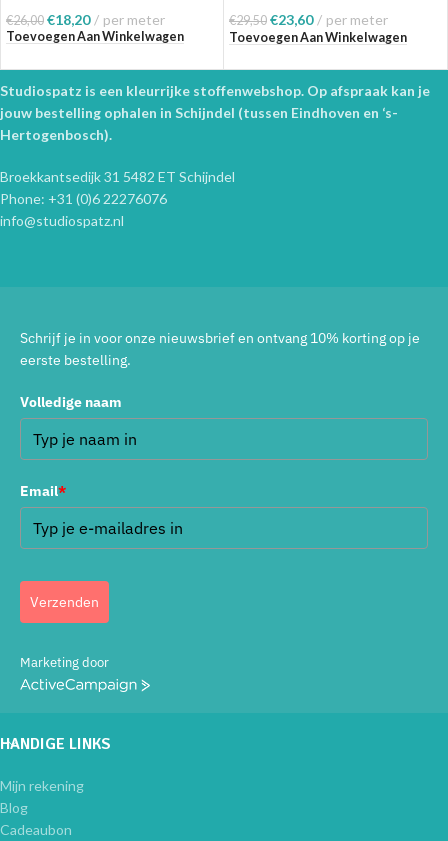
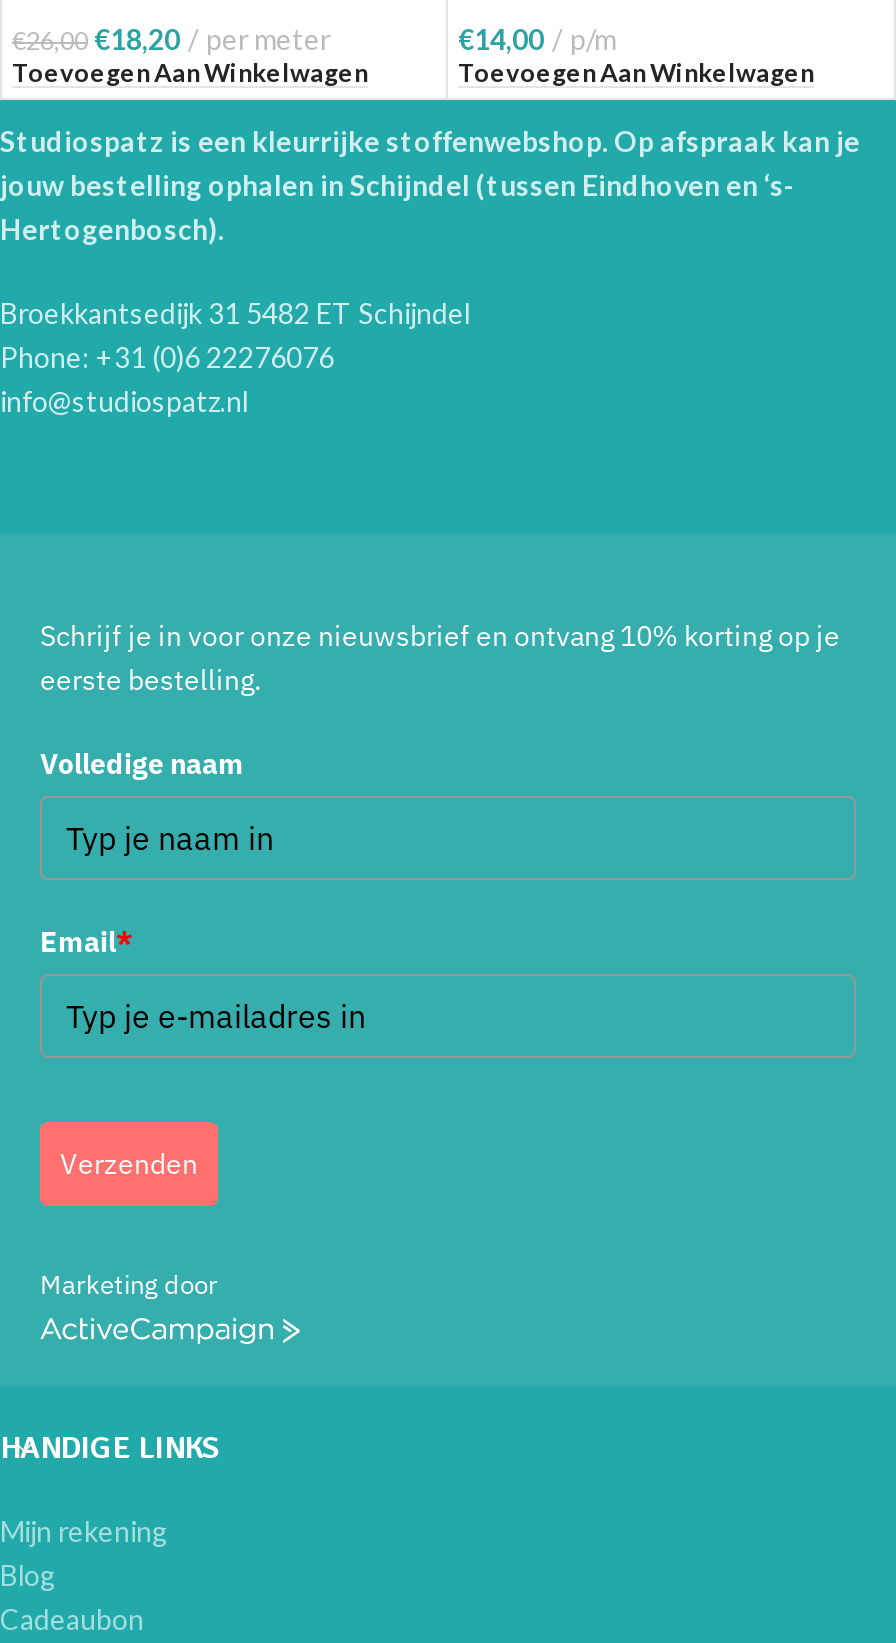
[229,11,388,28] €29,50 €23,60 | per meter -> [458,22,616,56] €14,00 | p/m

